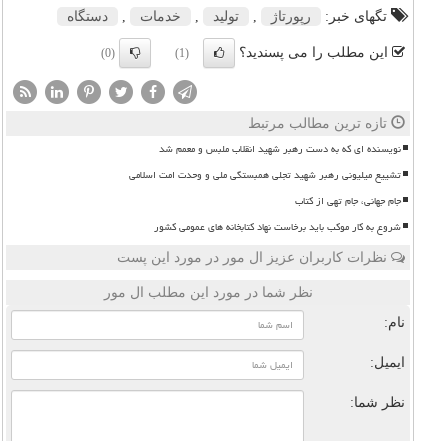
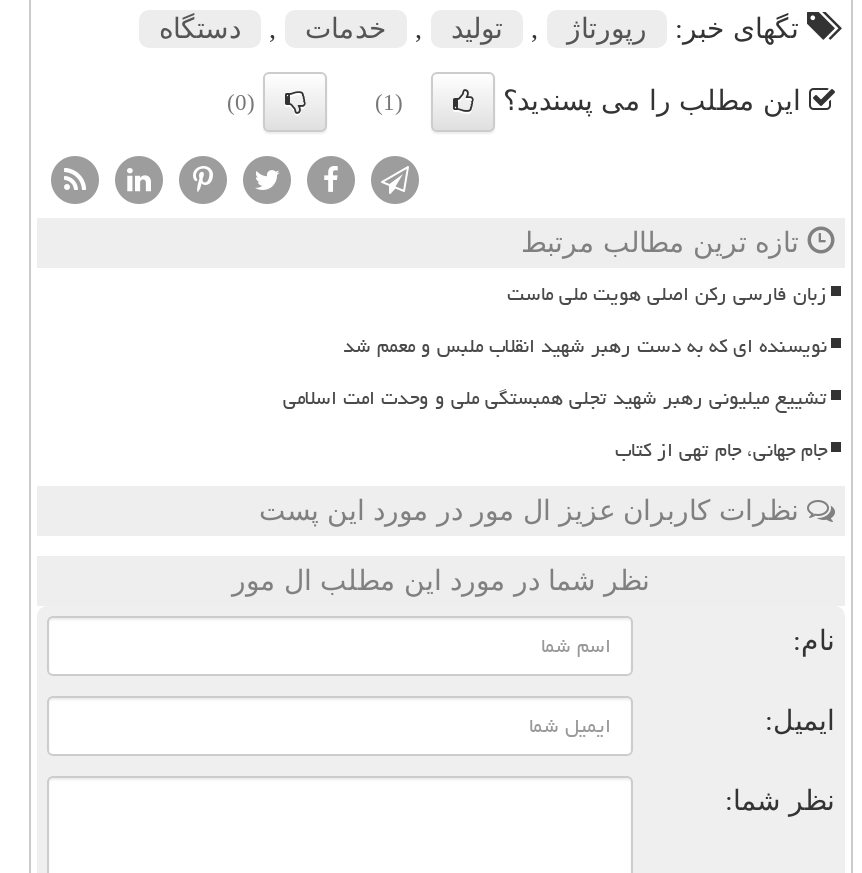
none -> [507,273,827,313] زبان فارسی رکن اصلی هویت ملی ماست
moved [129,138,401,210] -> [283,325,827,469]: نویسنده ای که به دست رهبر شهید انقلاب ملبس و معمم شد | تشییع میلیونی رهبر شهید تجلی همبستگی ملی و وحدت امت اسلامی | جام جهانی، جام تهی از کتاب
[154,216,401,236] شروع به کار موکب باید برخاست نهاد کتابخانه های عمومی کشور -> none

